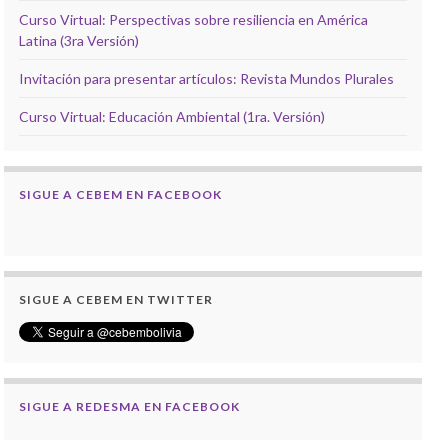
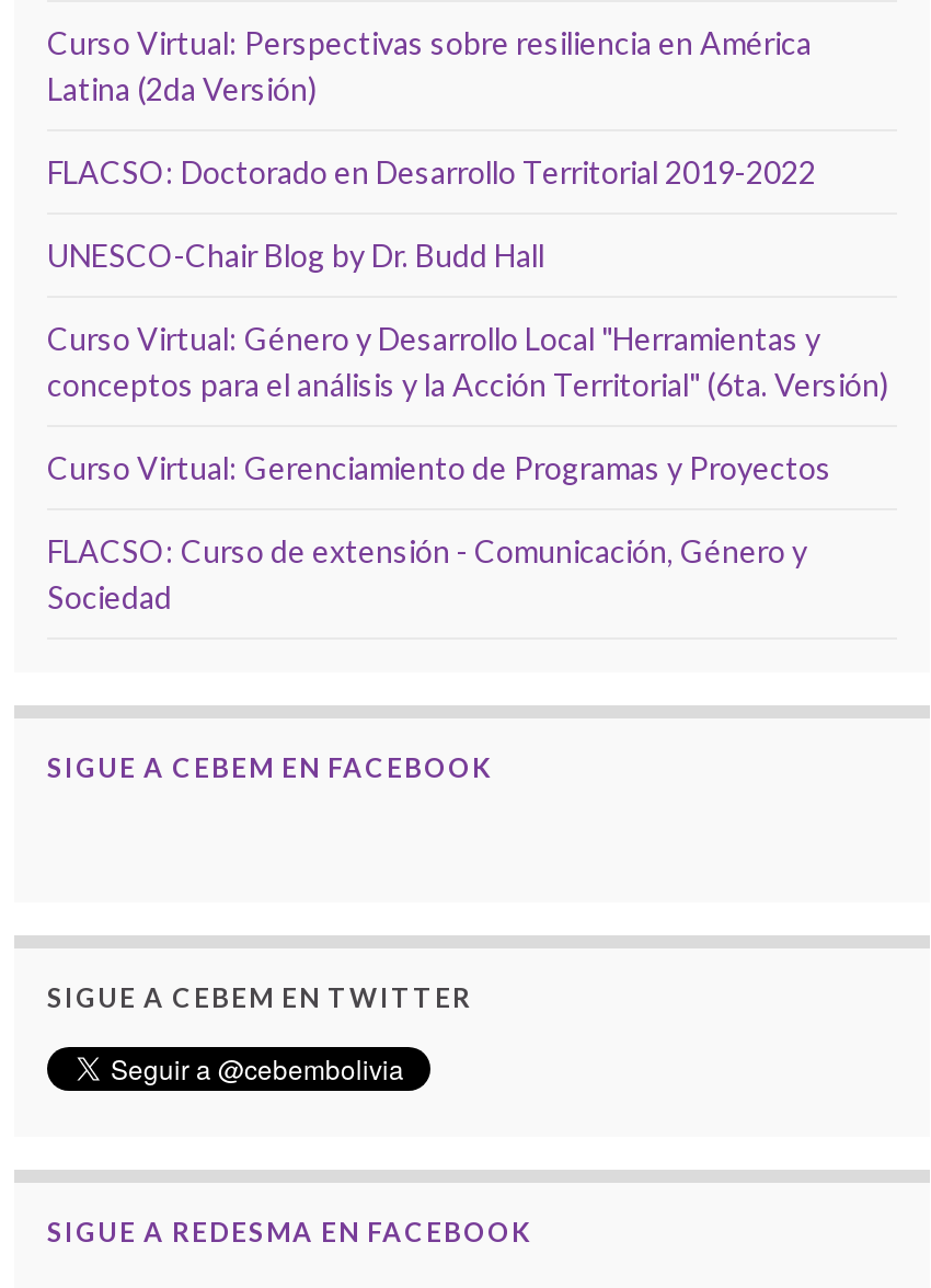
[19,32,394,125] Latina (3ra Versión) | Invitación para presentar artículos: Revista Mundos Plurales | Curso Virtual: Educación Ambiental (1ra. Versión) -> [47,71,888,616] Latina (2da Versión) | FLACSO: Doctorado en Desarrollo Territorial 2019-2022 | UNESCO-Chair Blog by Dr. Budd Hall | Curso Virtual: Género y Desarrollo Local "Herramientas y | conceptos para el análisis y la Acción Territorial" (6ta. Versión) | Curso Virtual: Gerenciamiento de Programas y Proyectos | FLACSO: Curso de extensión - Comunicación, Género y | Sociedad

